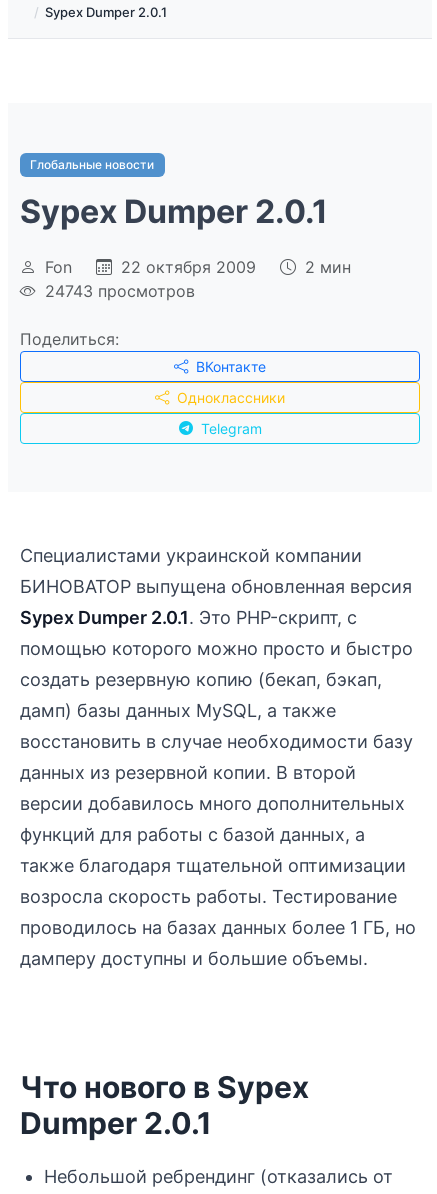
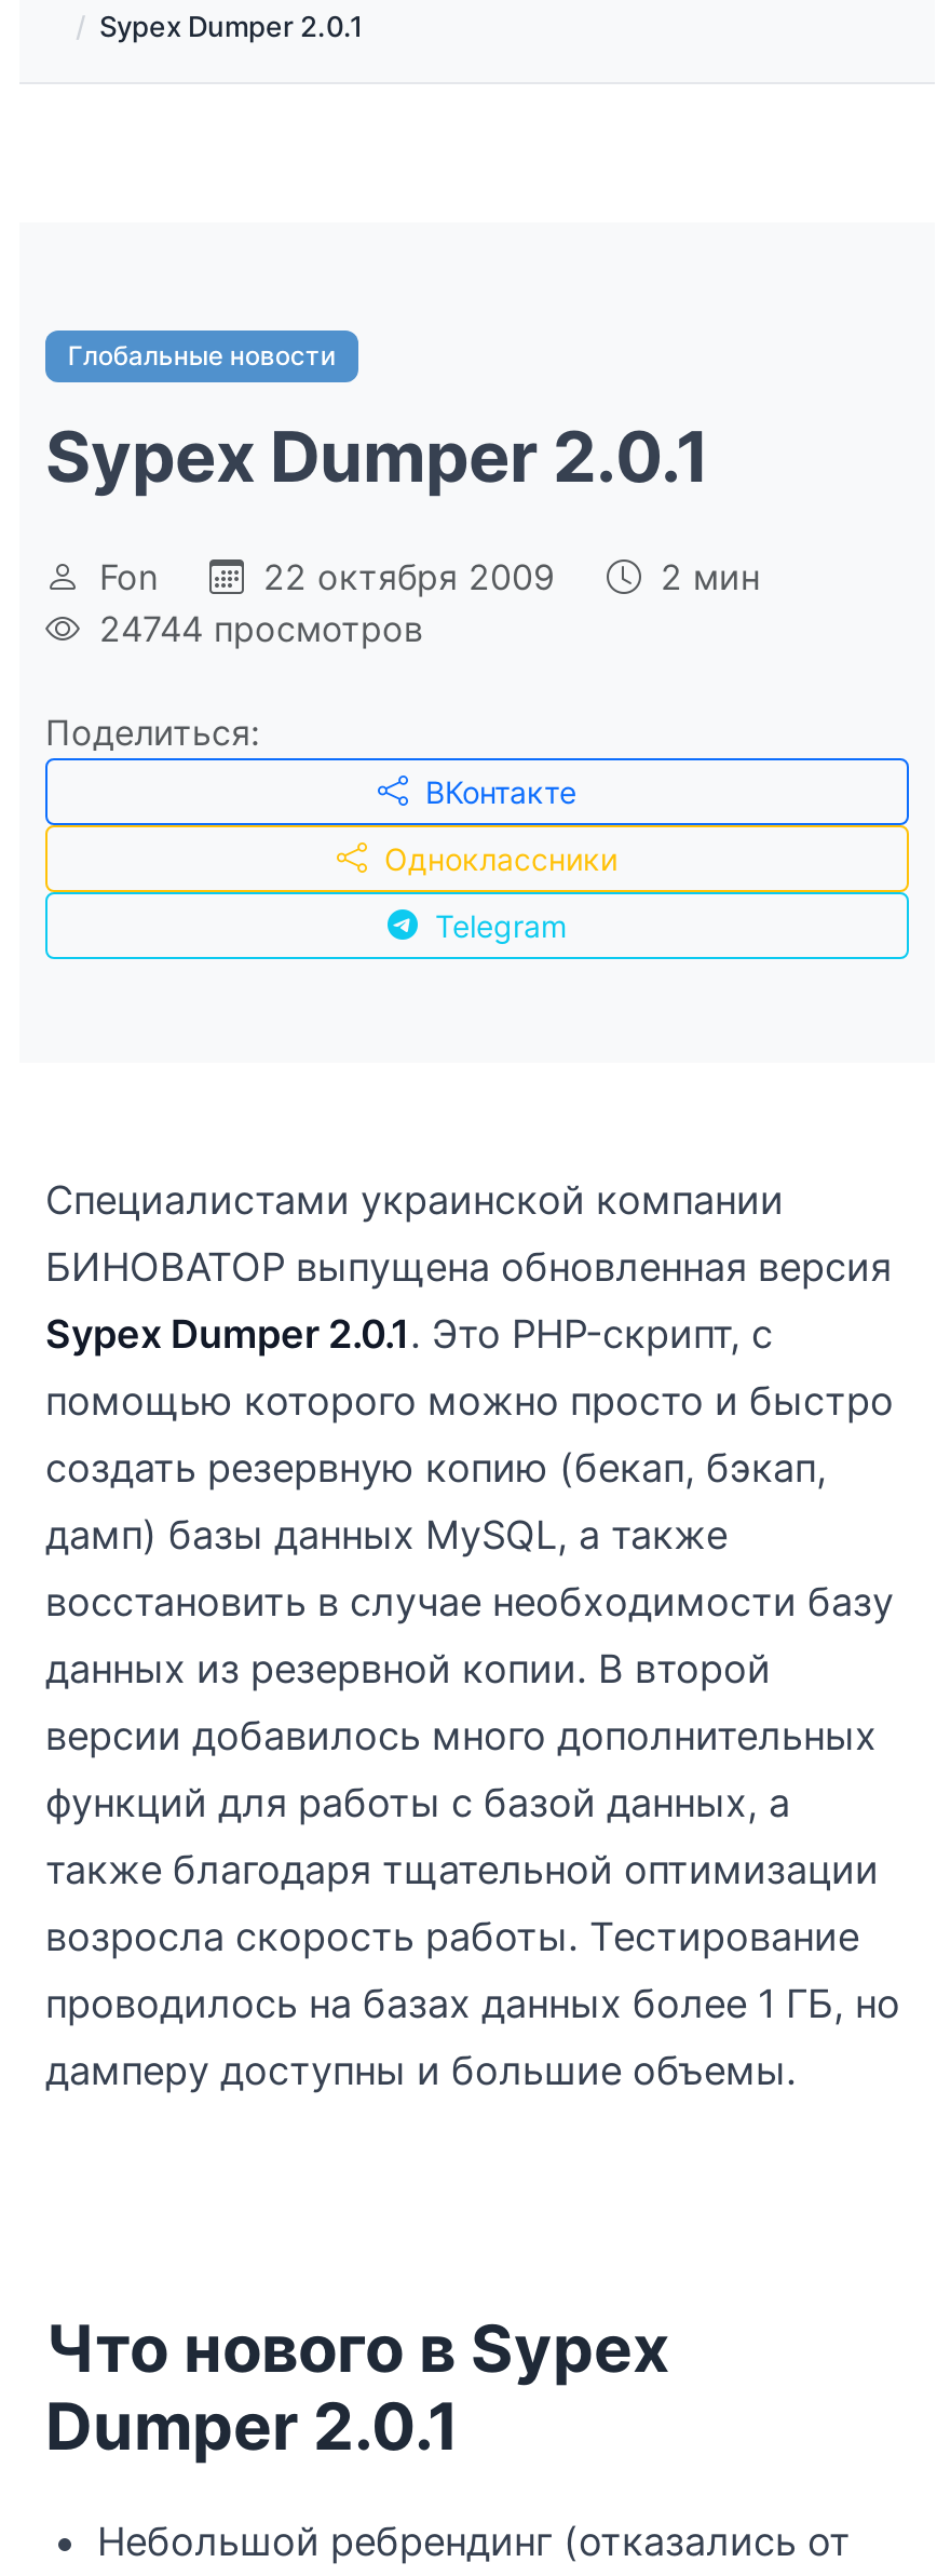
[40,281,195,301] 24743 просмотров -> [89,606,423,649] 24744 просмотров

